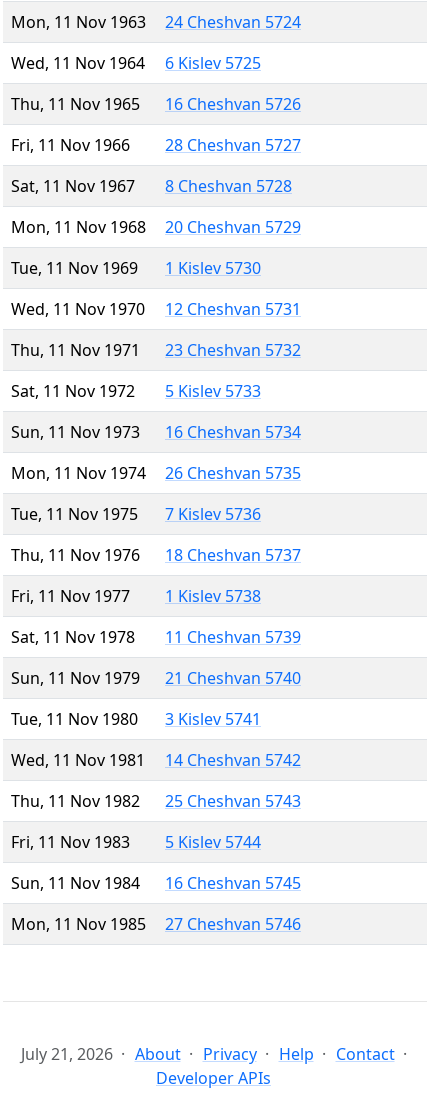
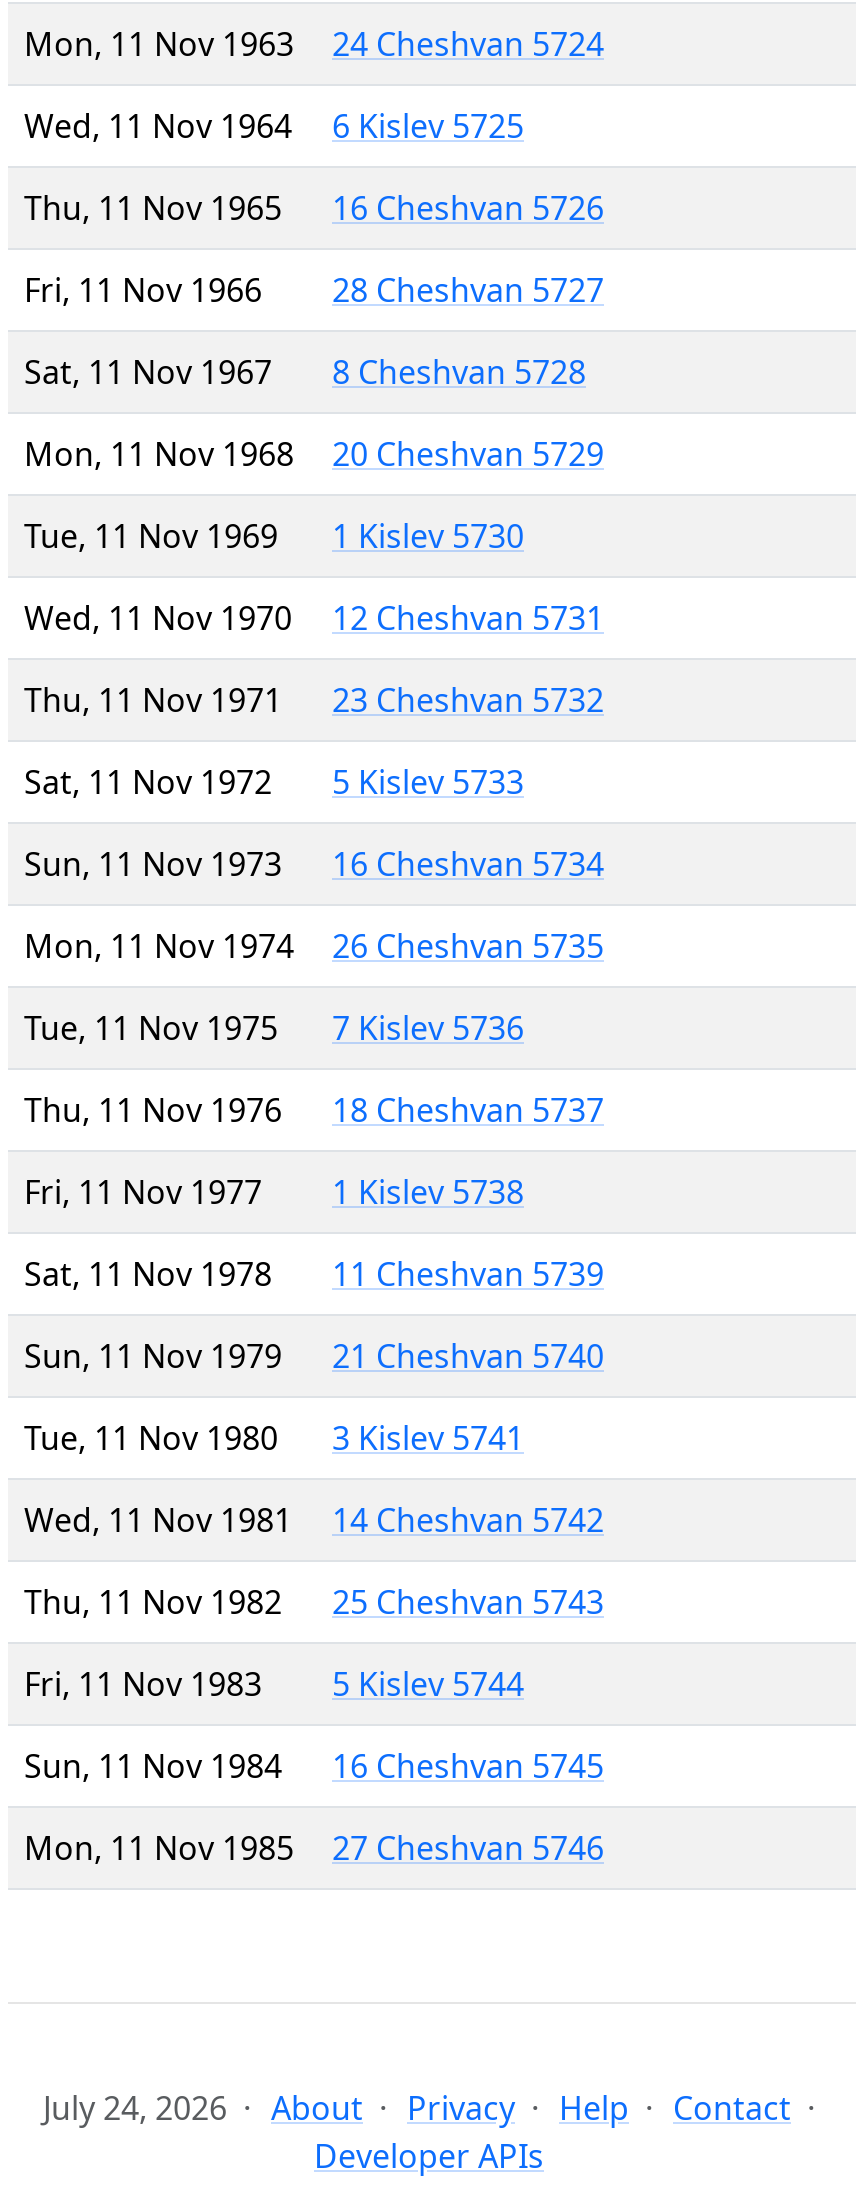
[20,1043,394,1065] July 21, 2026 About Privacy Help Contact -> [43,2086,791,2130] July 24, 2026 About Privacy Help Contact

